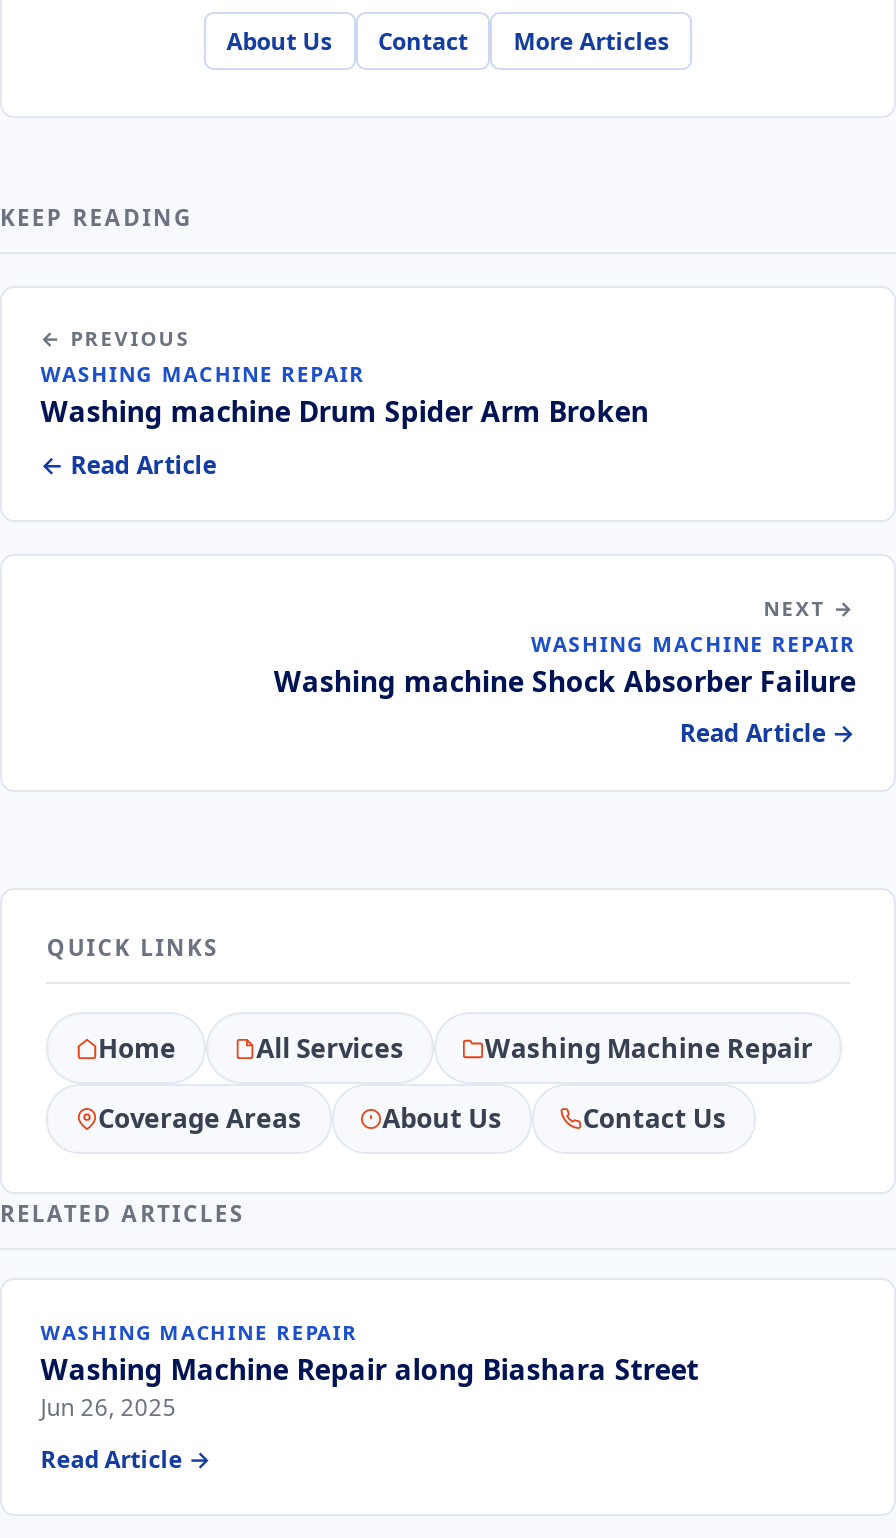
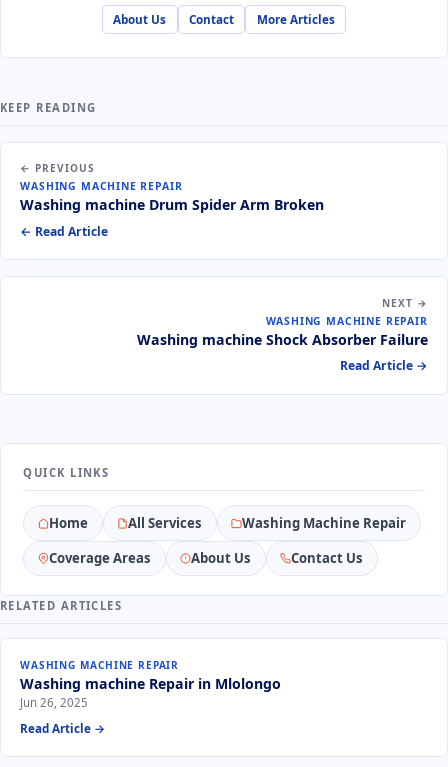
[40,1350,698,1388] Washing Machine Repair along Biashara Street -> [20,674,281,693] Washing machine Repair in Mlolongo

